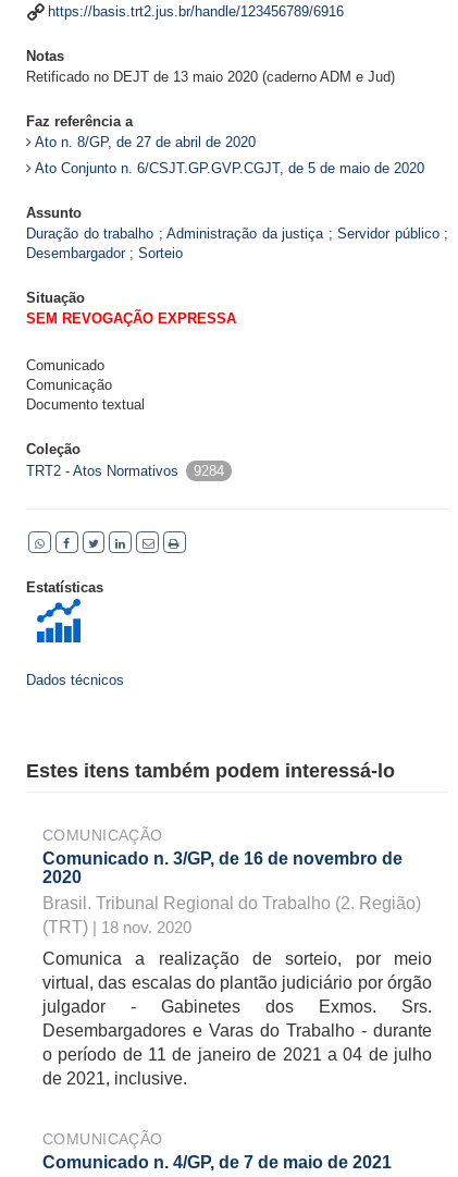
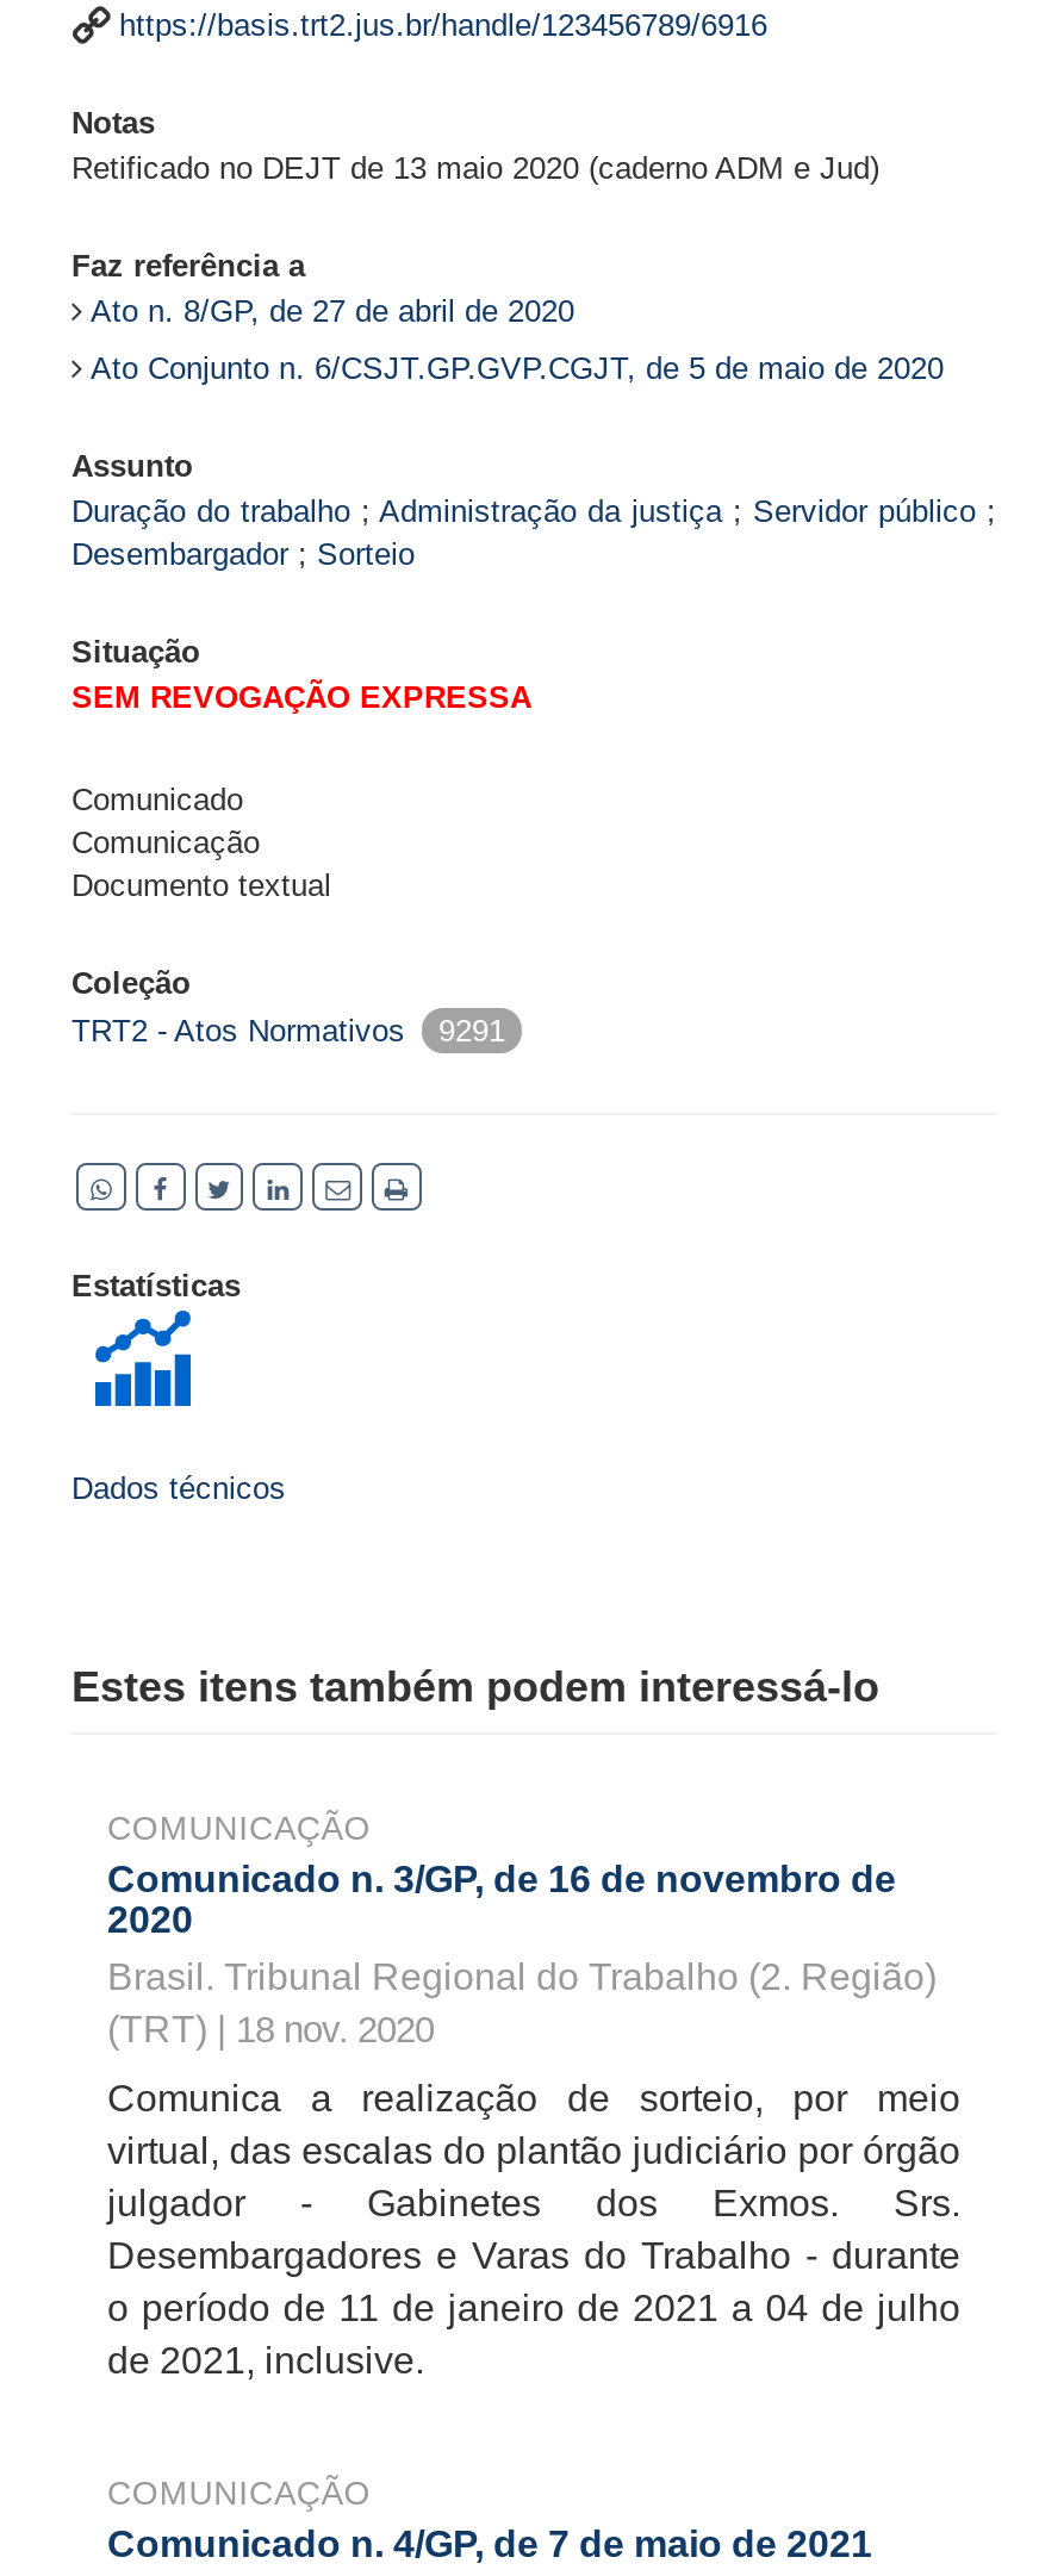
[26,462,224,479] TRT2 - Atos Normativos 9284 -> [71,1012,505,1048] TRT2 - Atos Normativos 9291

